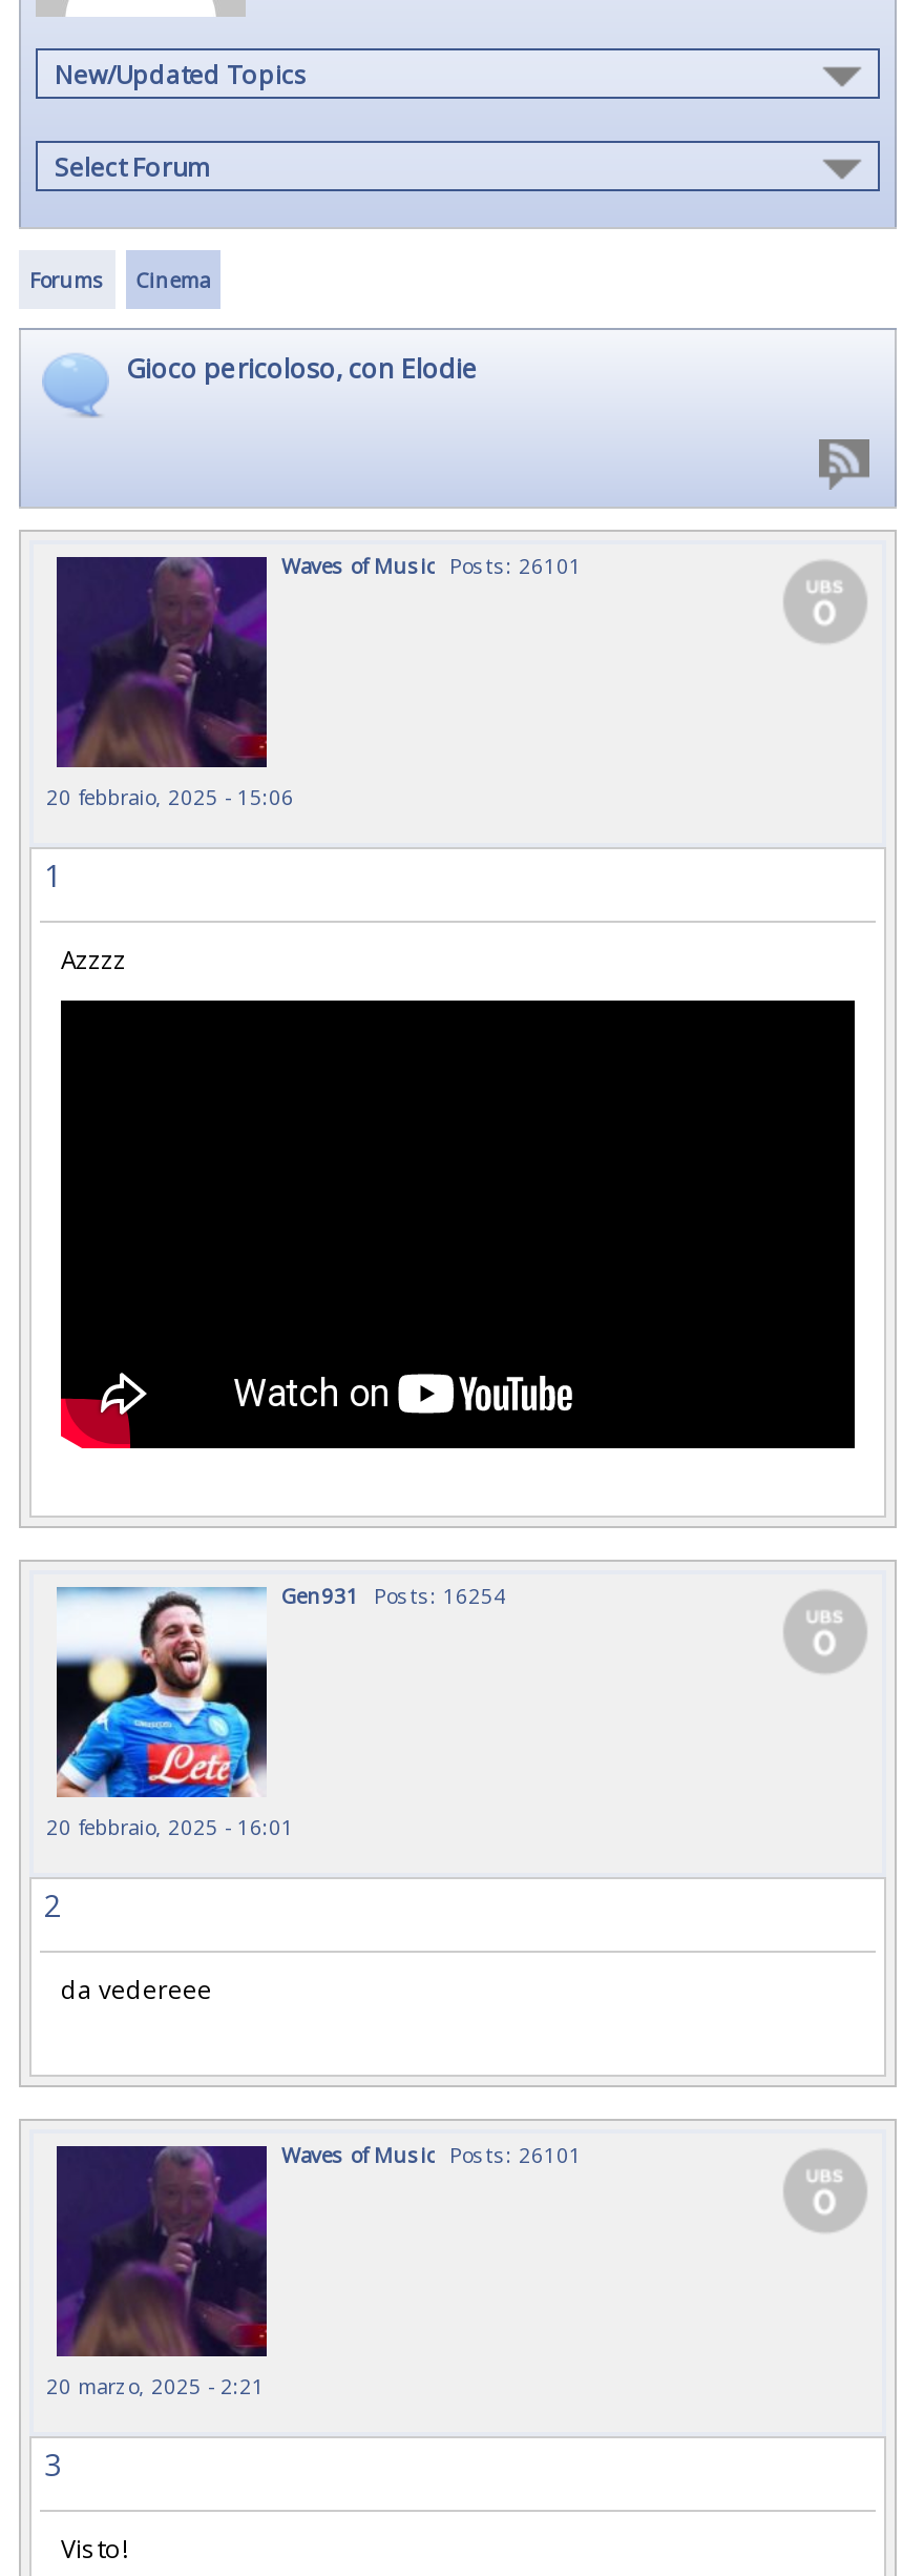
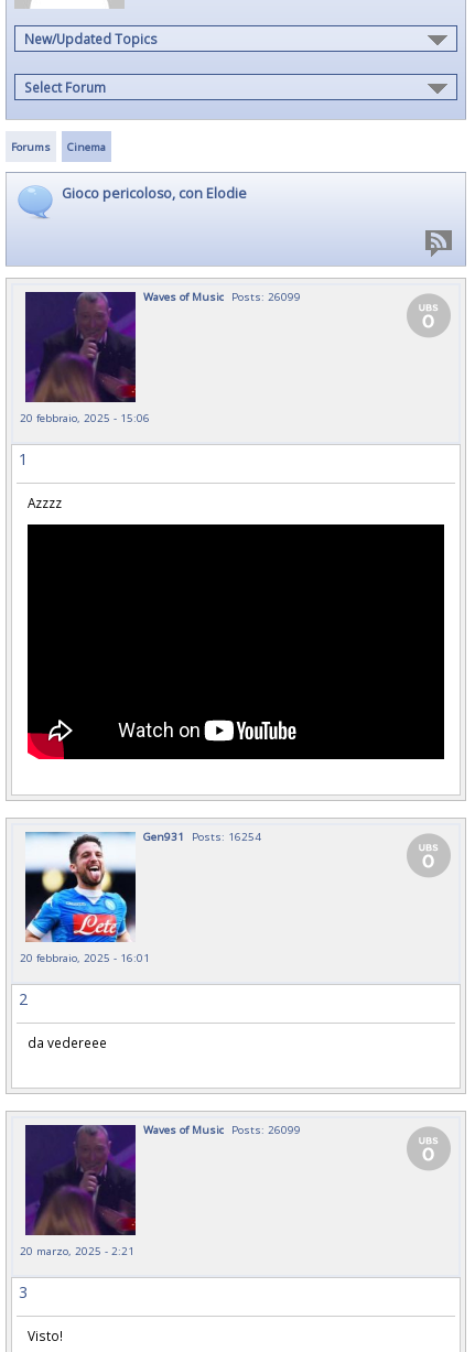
[281,551,582,580] Waves of Music Posts: 26101 -> [143,289,301,304] Waves of Music Posts: 26099
[281,2140,582,2169] Waves of Music Posts: 26101 -> [143,1122,301,1137] Waves of Music Posts: 26099

